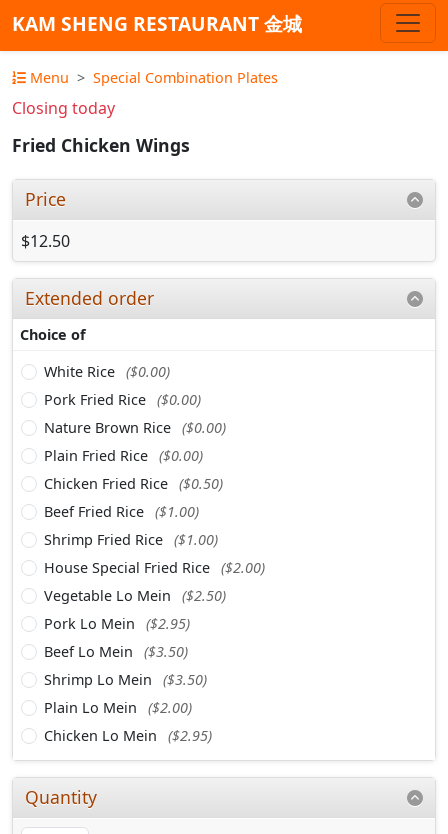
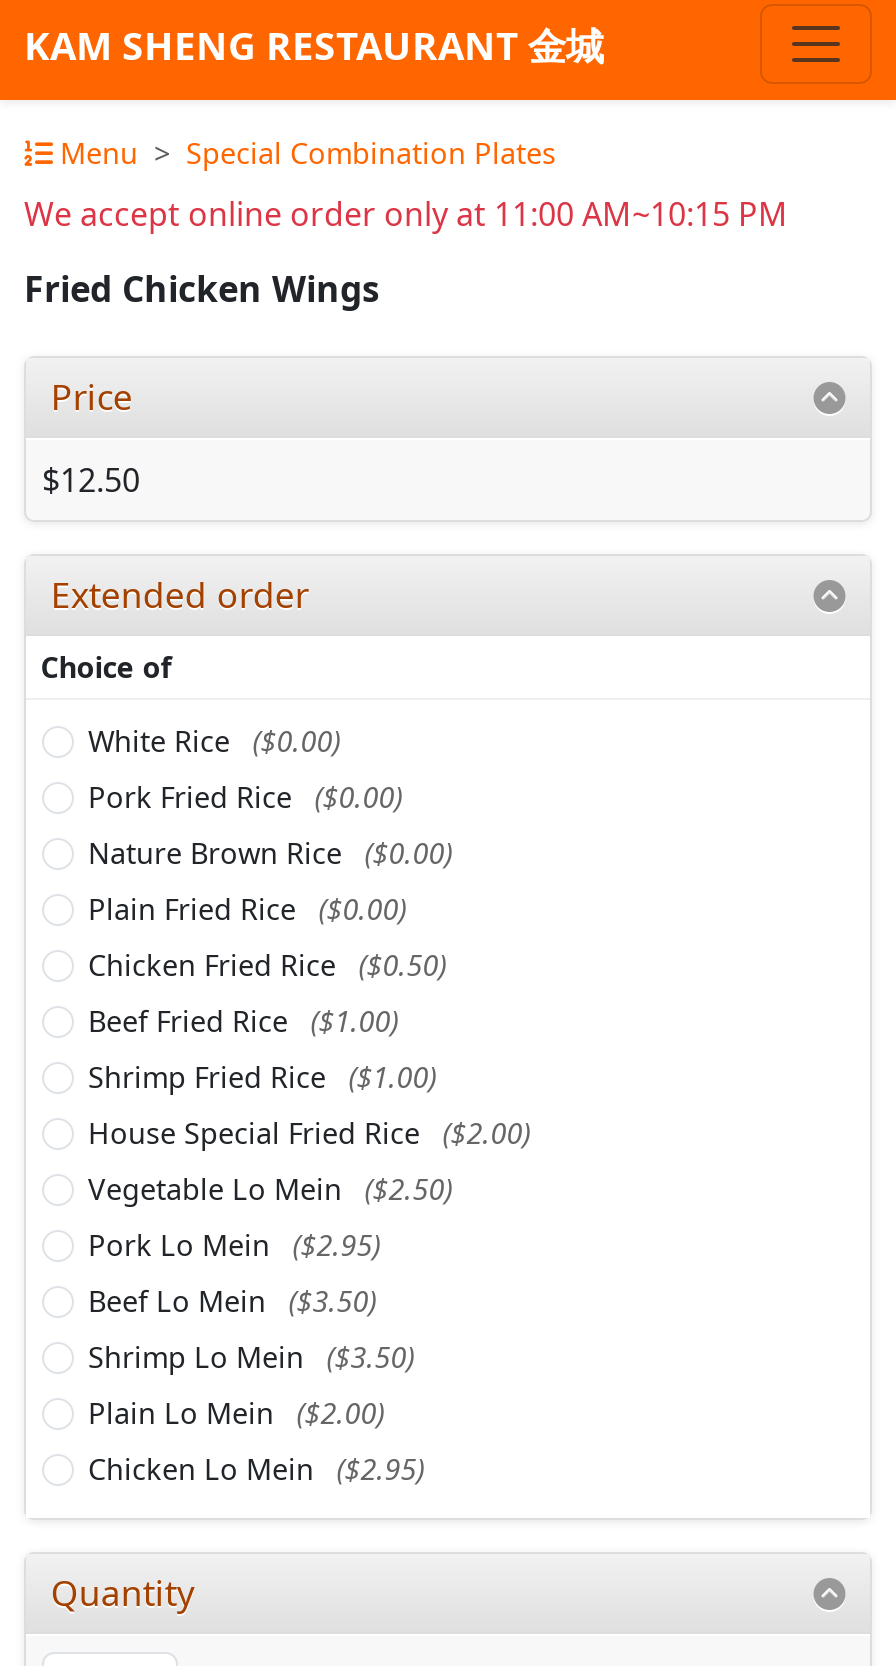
[12,97,115,119] Closing today -> [24,192,788,236] We accept online order only at 11:00 AM~10:15 PM

